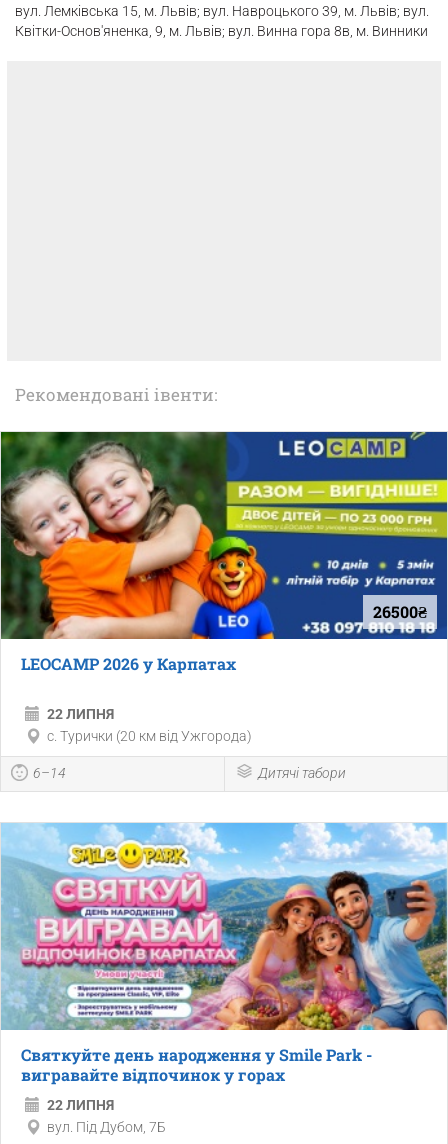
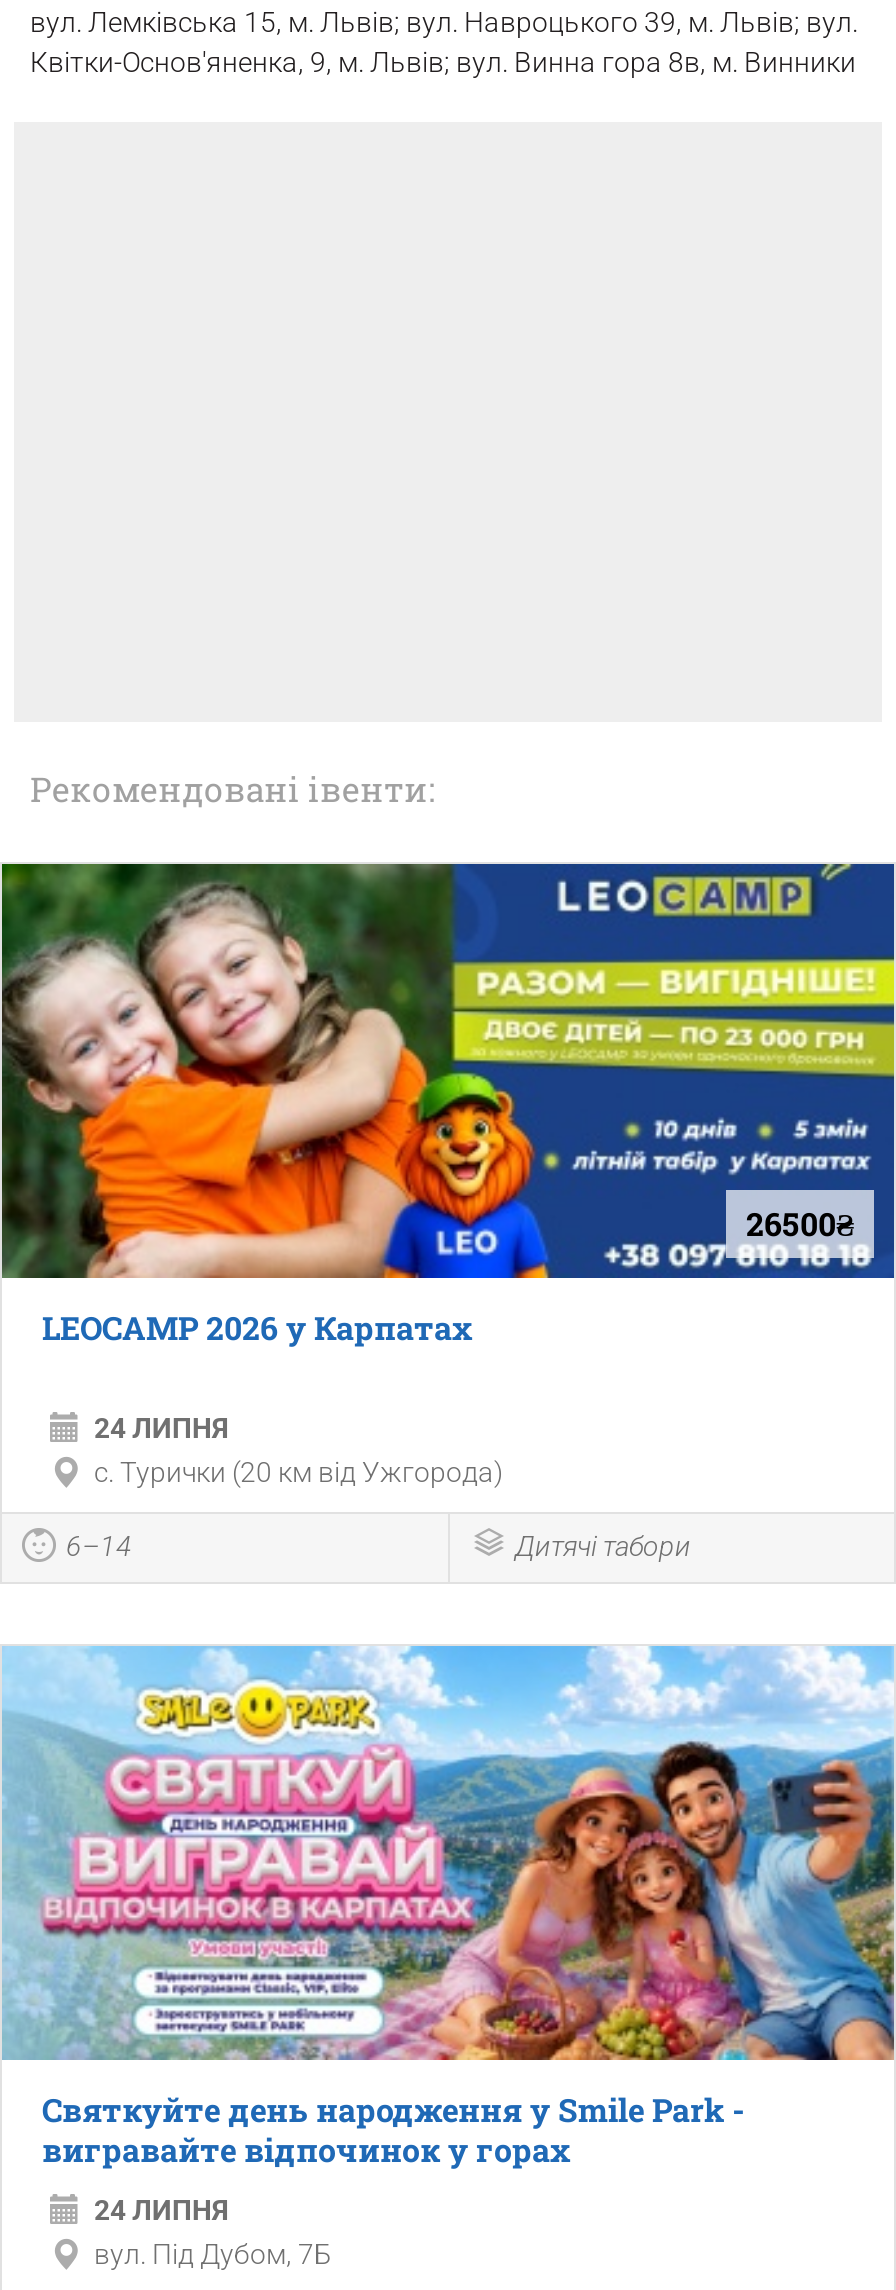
[47,705,114,721] 22 ЛИПНЯ -> [94,1411,228,1443] 24 ЛИПНЯ
[47,1097,114,1113] 22 ЛИПНЯ -> [94,2193,228,2225] 24 ЛИПНЯ

